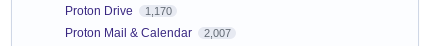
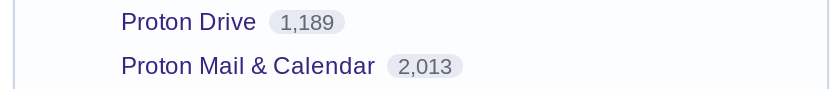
[65,4,171,18] Proton Drive 1,170 -> [121,9,334,37] Proton Drive 1,189
[65,26,230,40] Proton Mail & Calendar 2,007 -> [121,53,452,81] Proton Mail & Calendar 2,013

